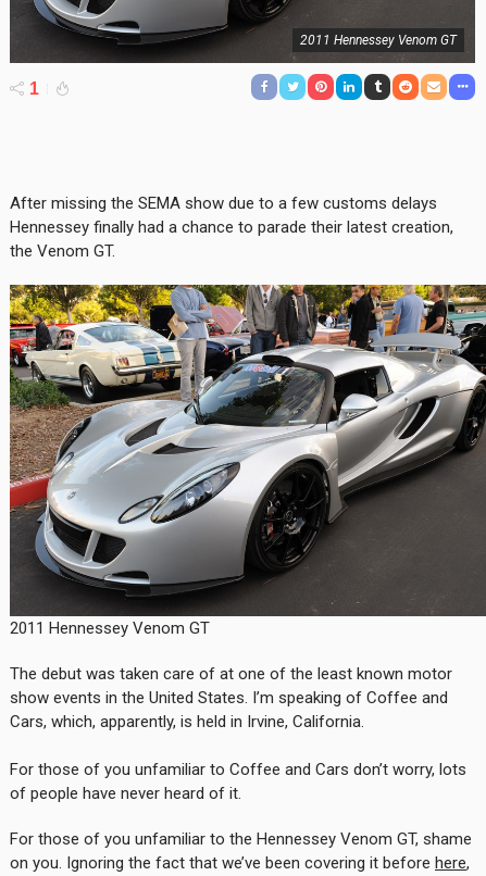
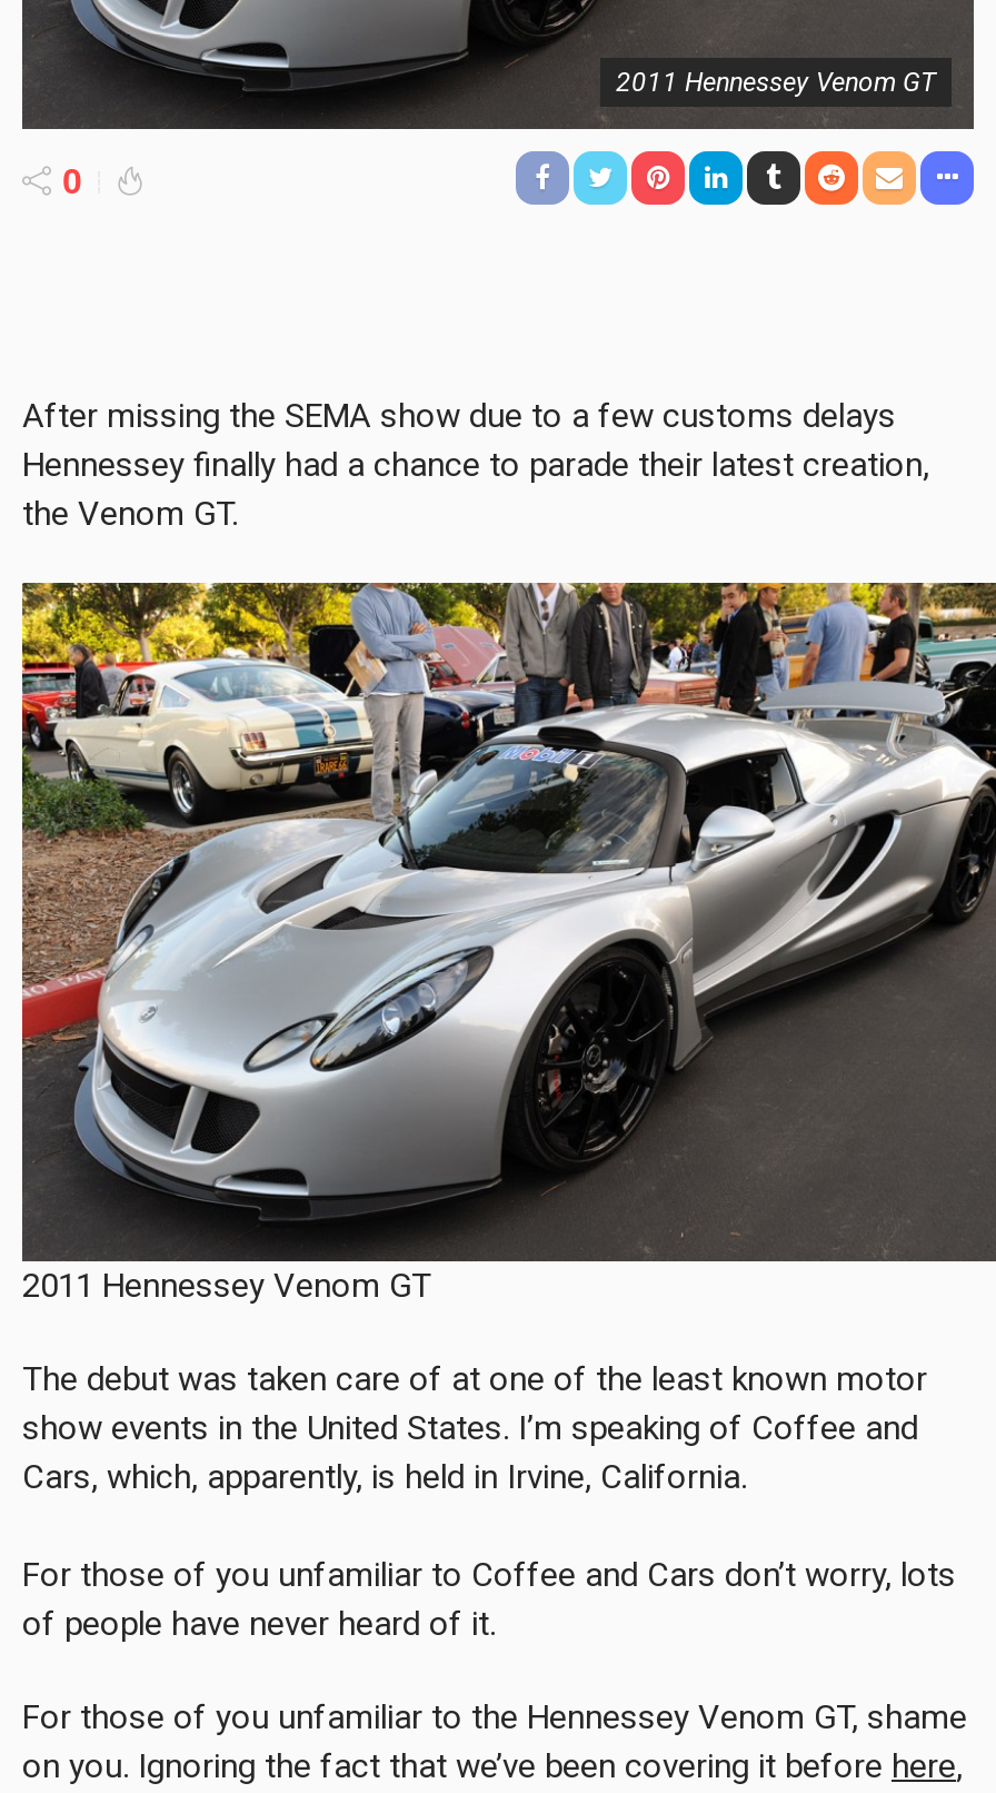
[29,79,39,97] 1 -> [62,162,82,199] 0

